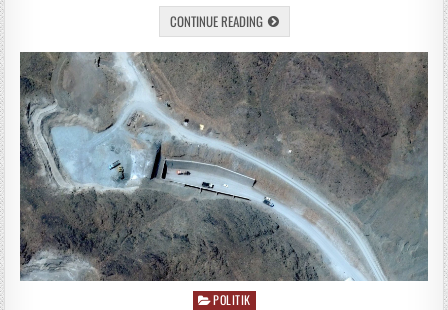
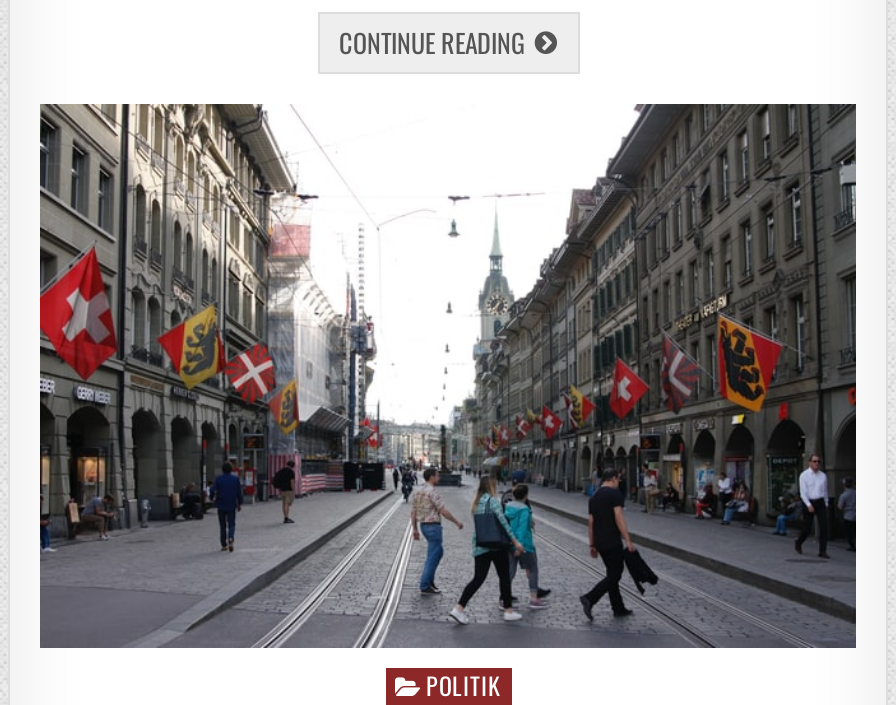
[20,51,429,282] [image] -> [40,102,858,648] [image]

